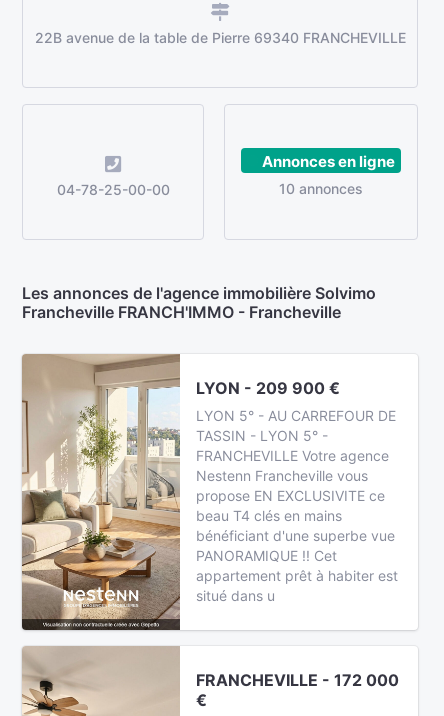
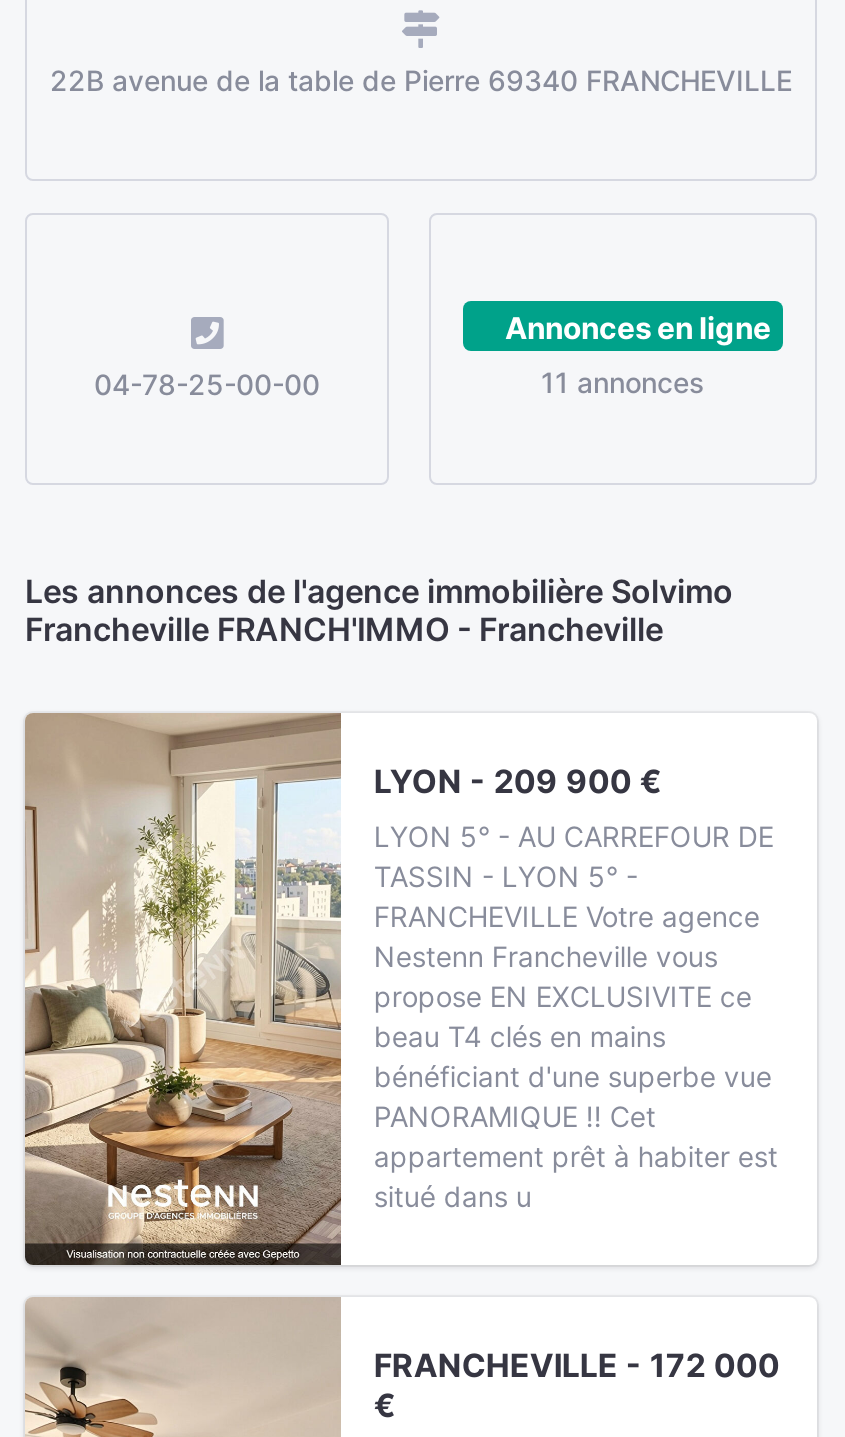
[279,179,363,196] 10 annonces -> [541,364,705,398] 11 annonces

